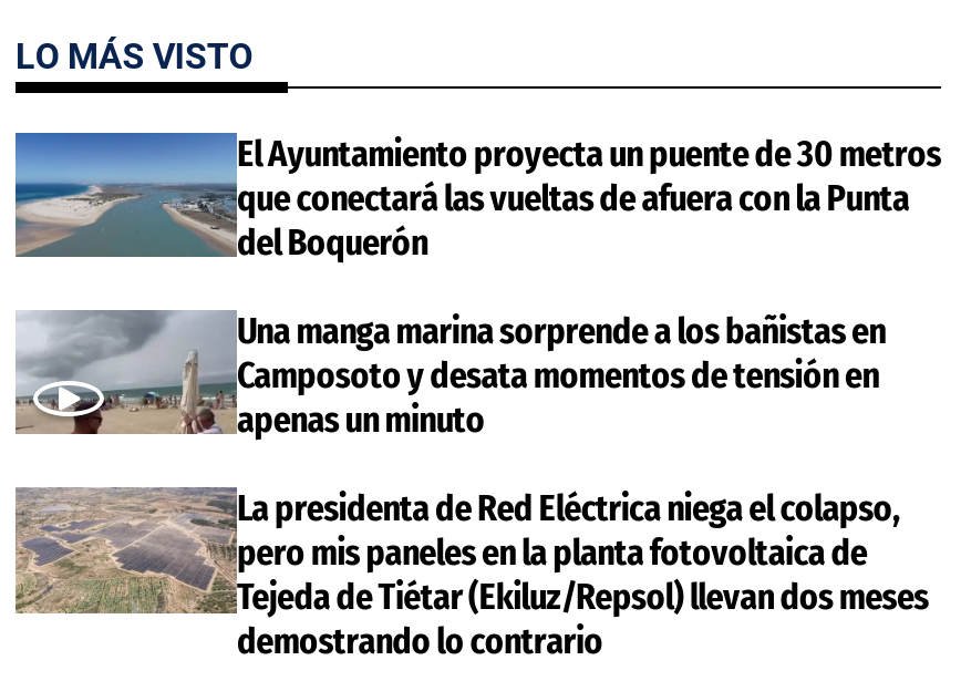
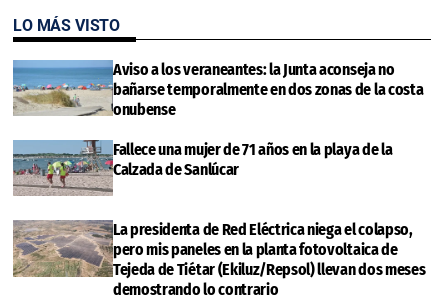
[13,132,941,263] [image] | El Ayuntamiento proyecta un puente de 30 metros | que conectará las vueltas de afuera con la Punta | del Boquerón -> [13,60,423,119] [image] | Aviso a los veraneantes: la Junta aconseja no | bañarse temporalmente en dos zonas de la costa | onubense
[18,310,885,441] [image] | Una manga marina sorprende a los bañistas en | Camposoto y desata momentos de tensión en | apenas un minuto -> [13,139,392,195] [image] | Fallece una mujer de 71 años en la playa de la | Calzada de Sanlúcar

